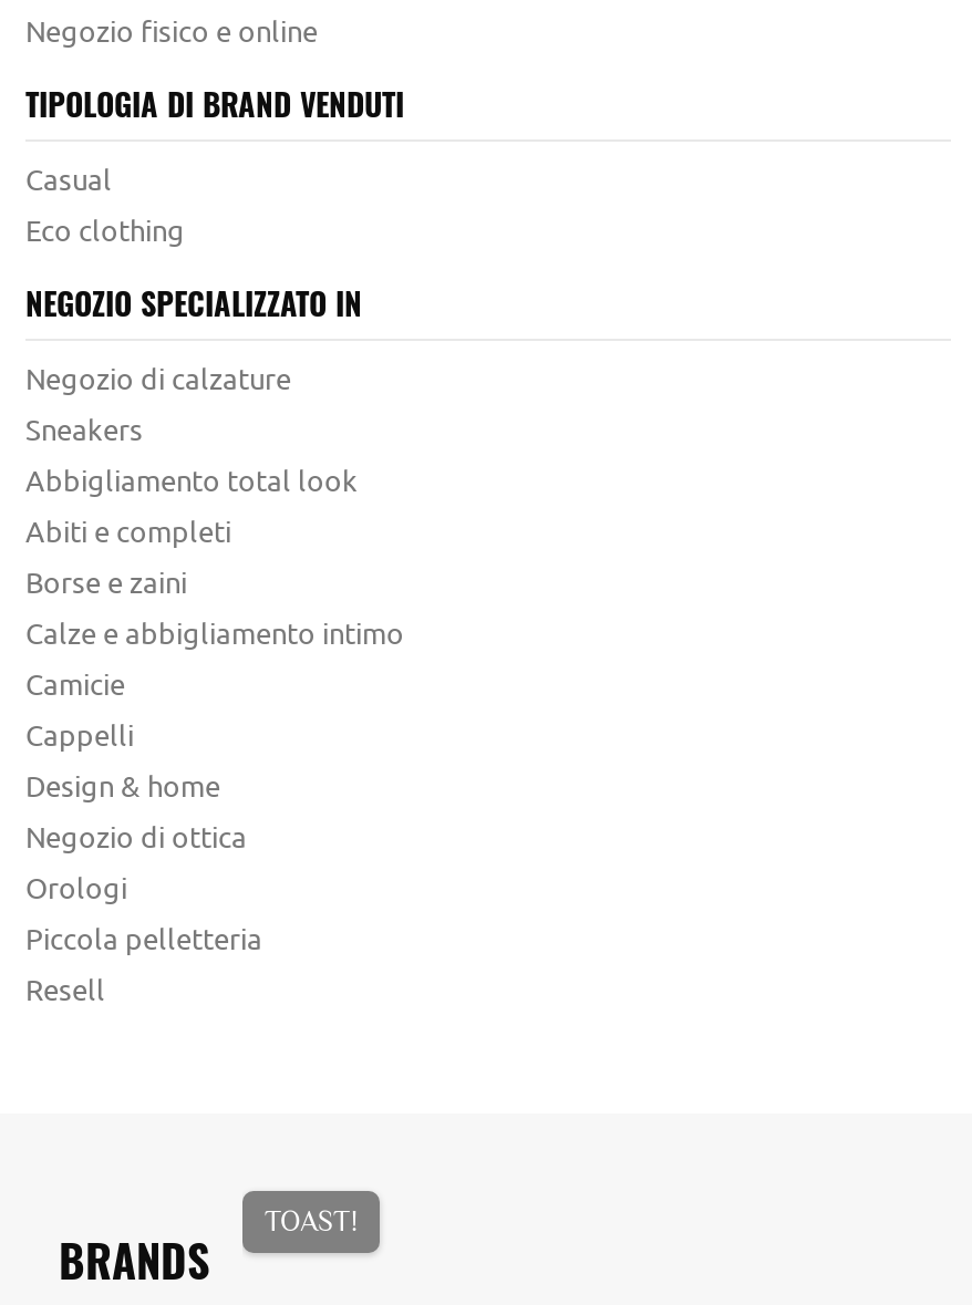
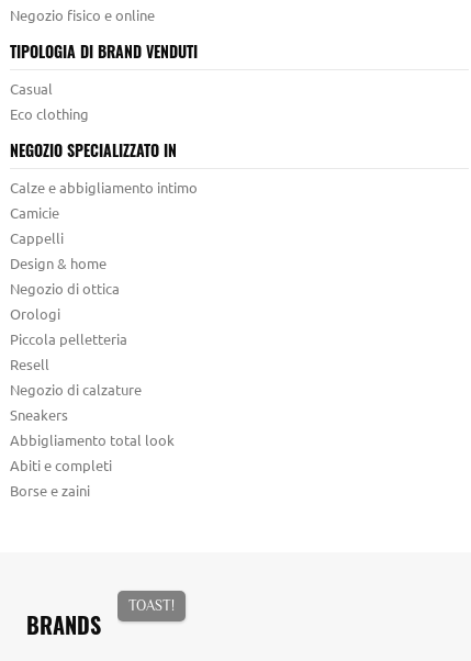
moved [25,358,358,599] -> [10,379,175,499]: Negozio di calzature | Sneakers | Abbigliamento total look | Abiti e completi | Borse e zaini
moved [25,612,404,1006] -> [10,177,198,373]: Calze e abbigliamento intimo | Camicie | Cappelli | Design & home | Negozio di ottica | Orologi | Piccola pelletteria | Resell

